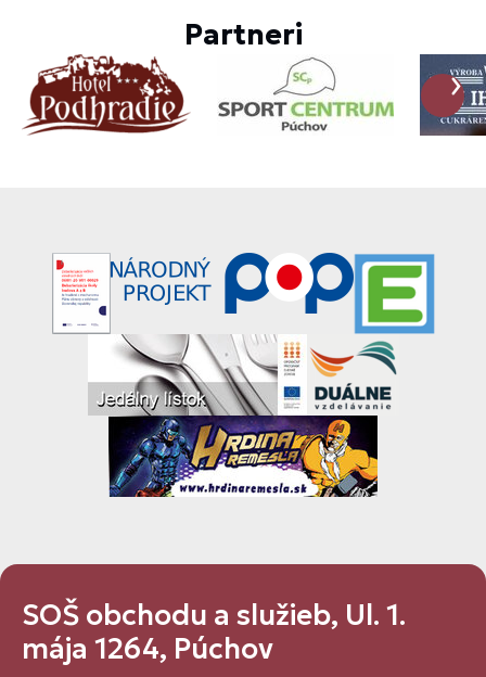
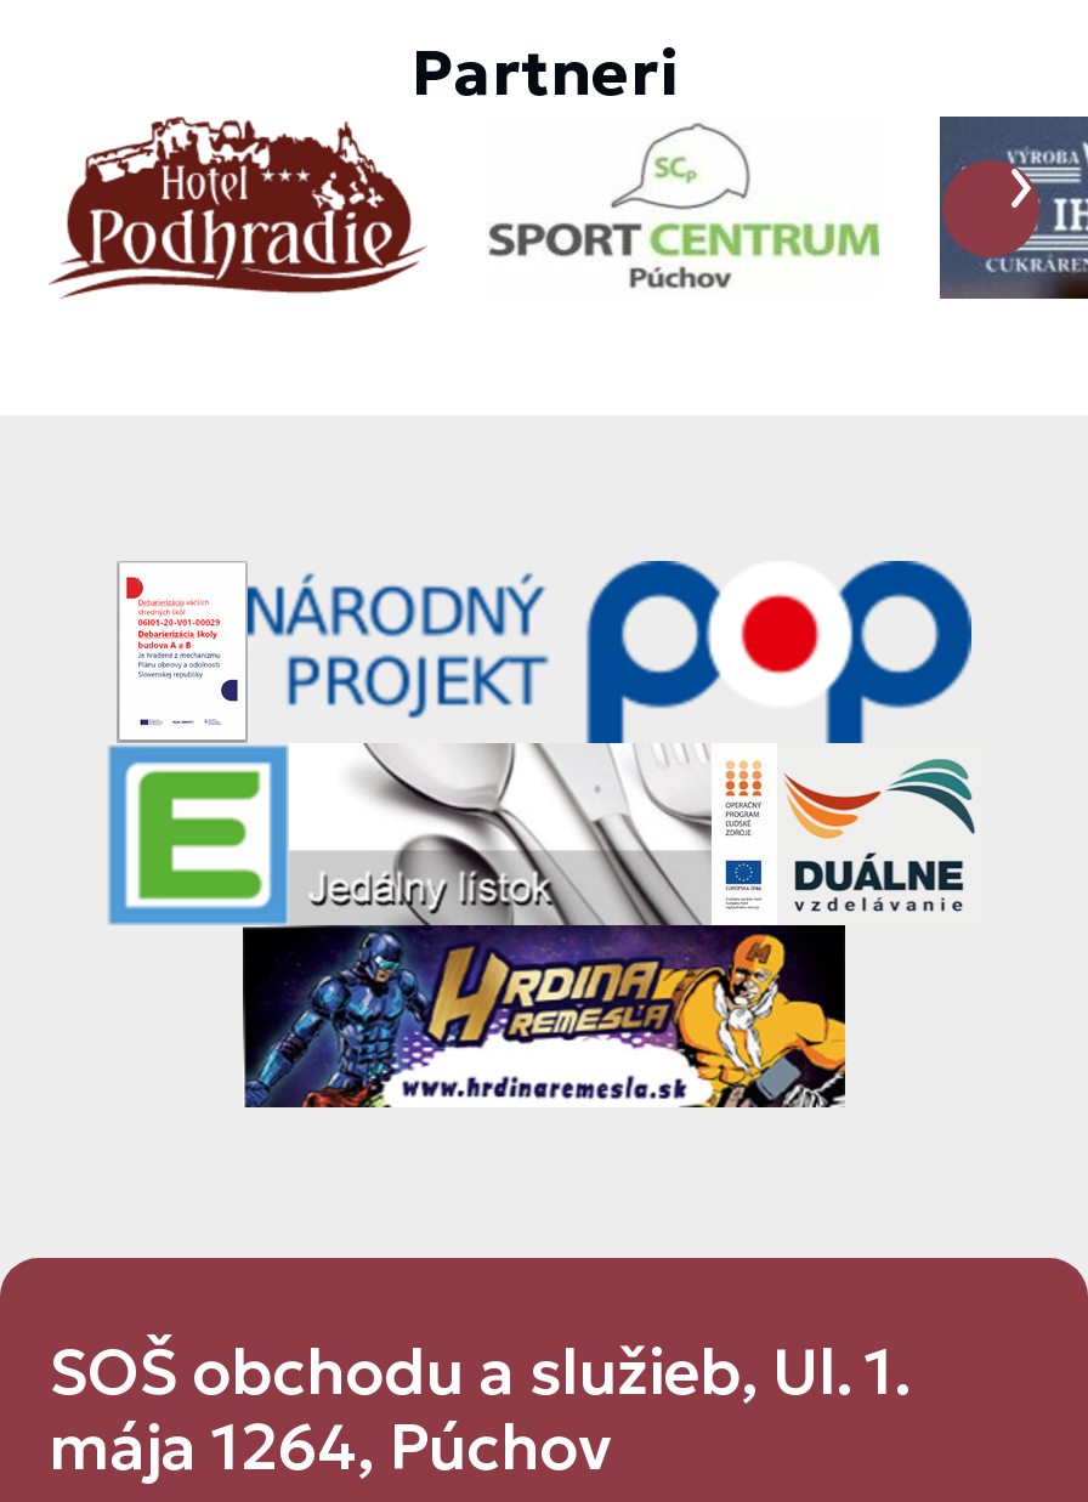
[49,252,435,417] [image] -> [107,559,976,925] [image]

